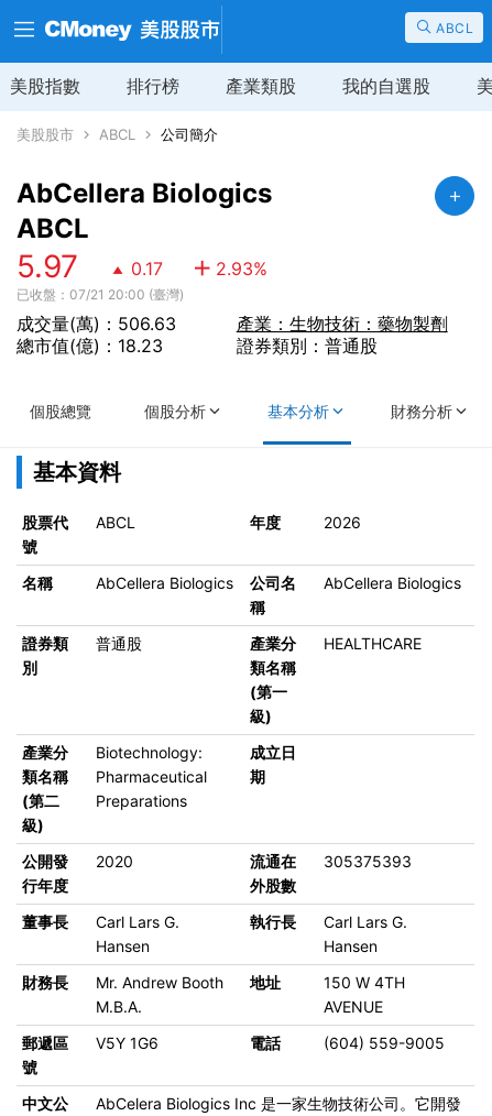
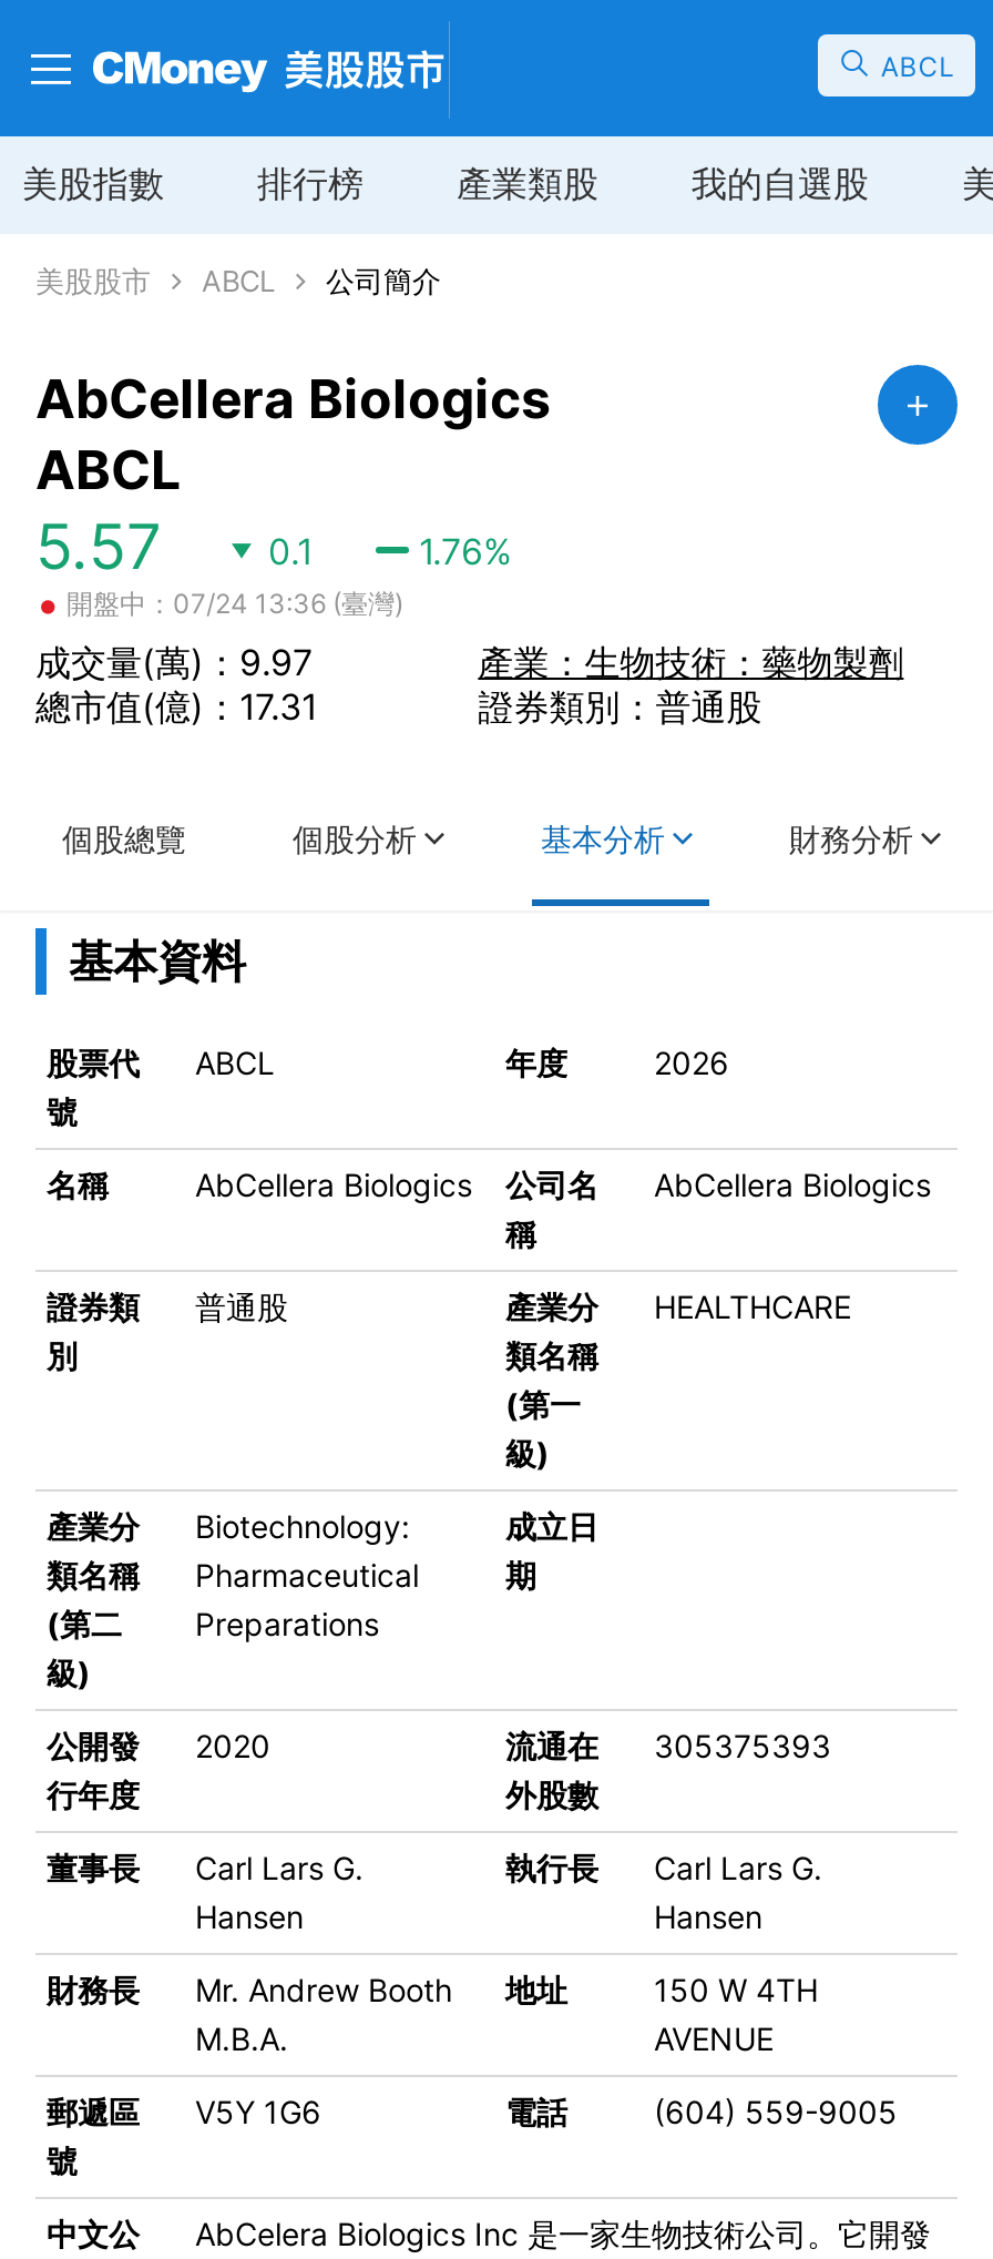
[17,248,267,357] 5.97 | 0.17 | 2.93% | 已收盤：07/21 20:00 (臺灣) | 成交量(萬)：506.63 | 總市值(億)：18.23 -> [35,509,512,729] 5.57 | 0.1 | 1.76% | •開盤中：07/24 13:36 (臺灣) | 成交量(萬)：9.97 | 總市值(億)：17.31

